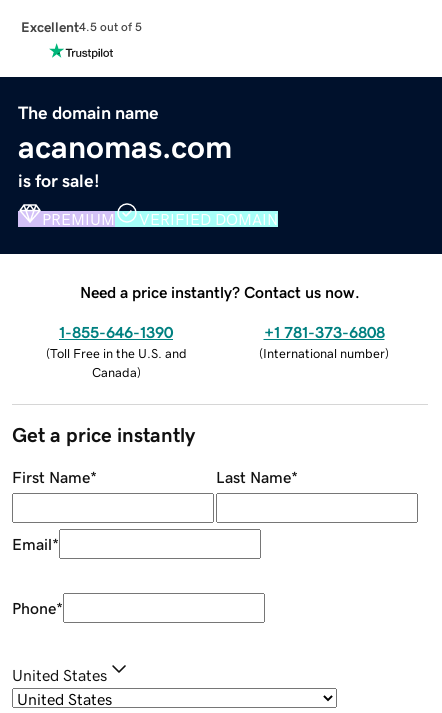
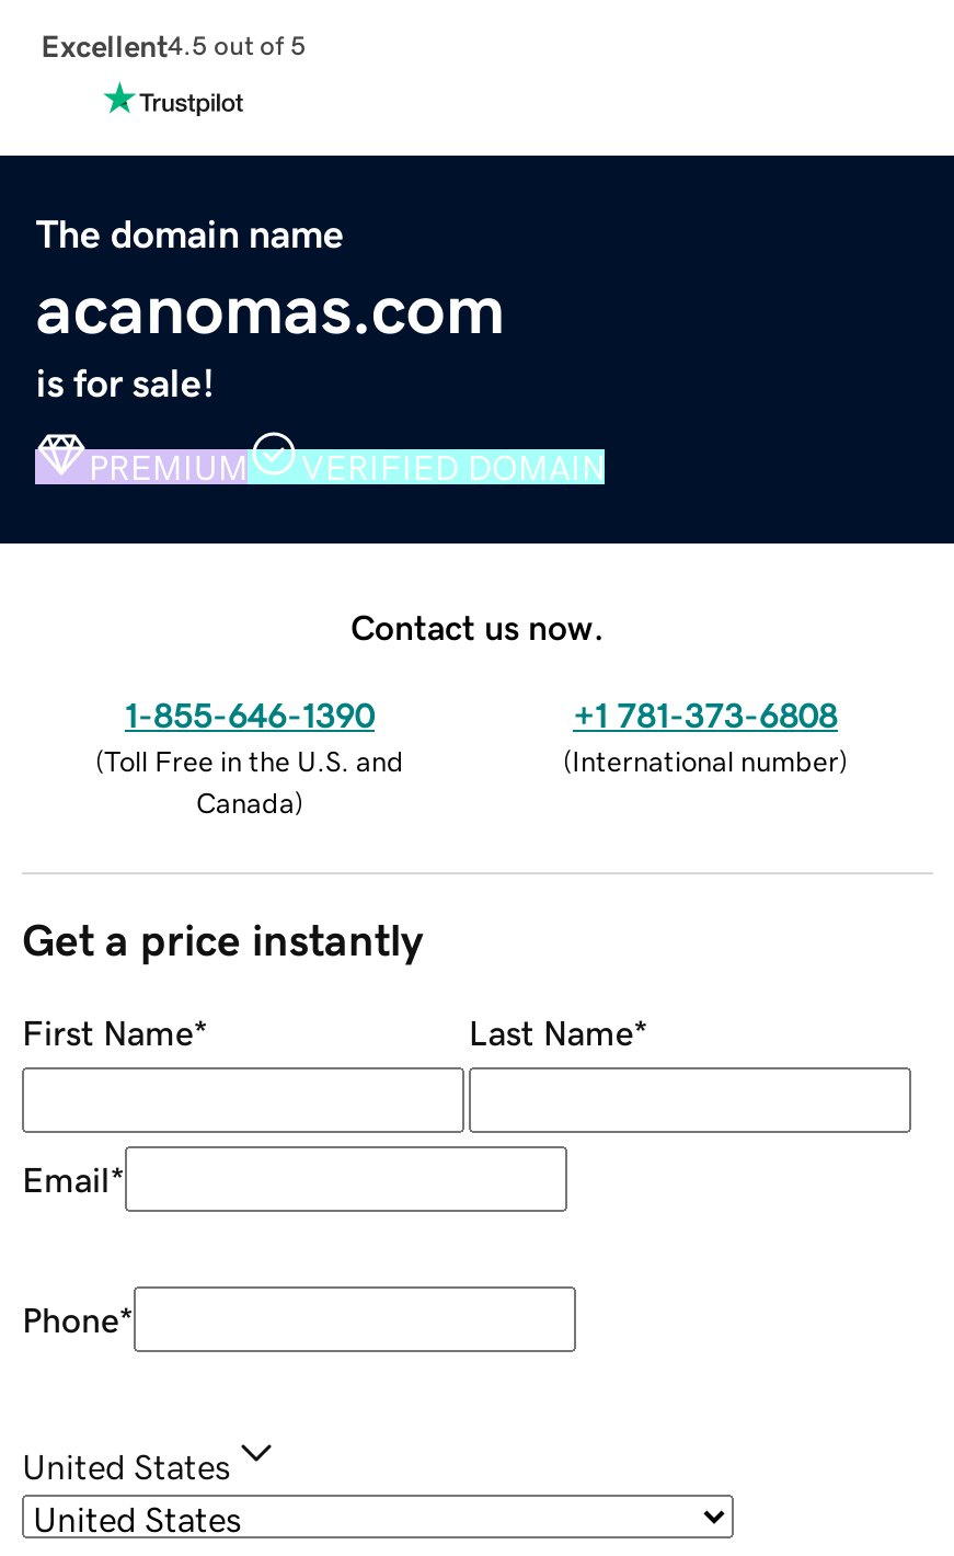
[80,284,360,300] Need a price instantly? Contact us now. -> [350,608,605,643] Contact us now.

